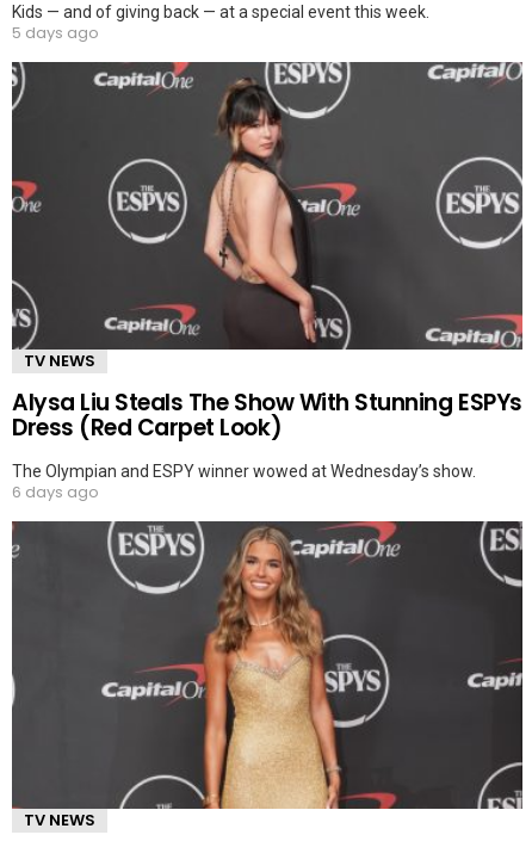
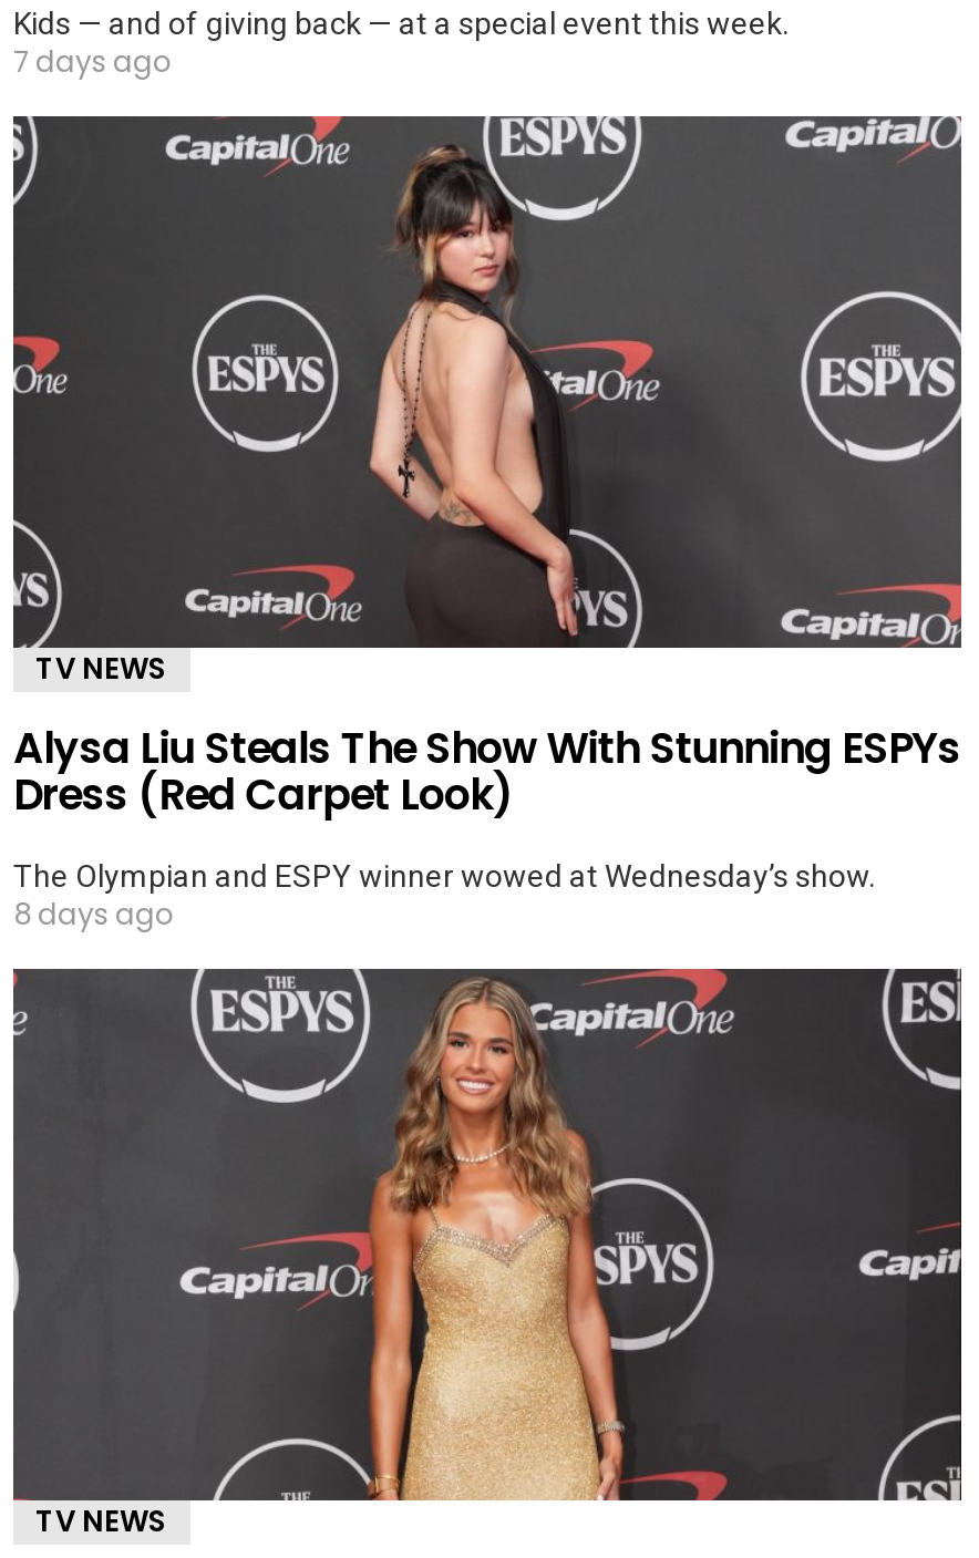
[12,22,99,44] 5 days ago -> [13,40,173,82] 7 days ago
[12,481,99,504] 6 days ago -> [13,892,175,934] 8 days ago

